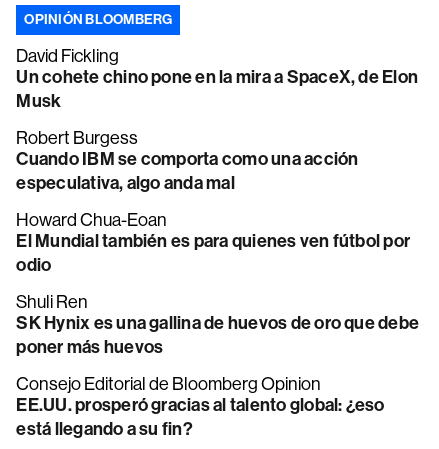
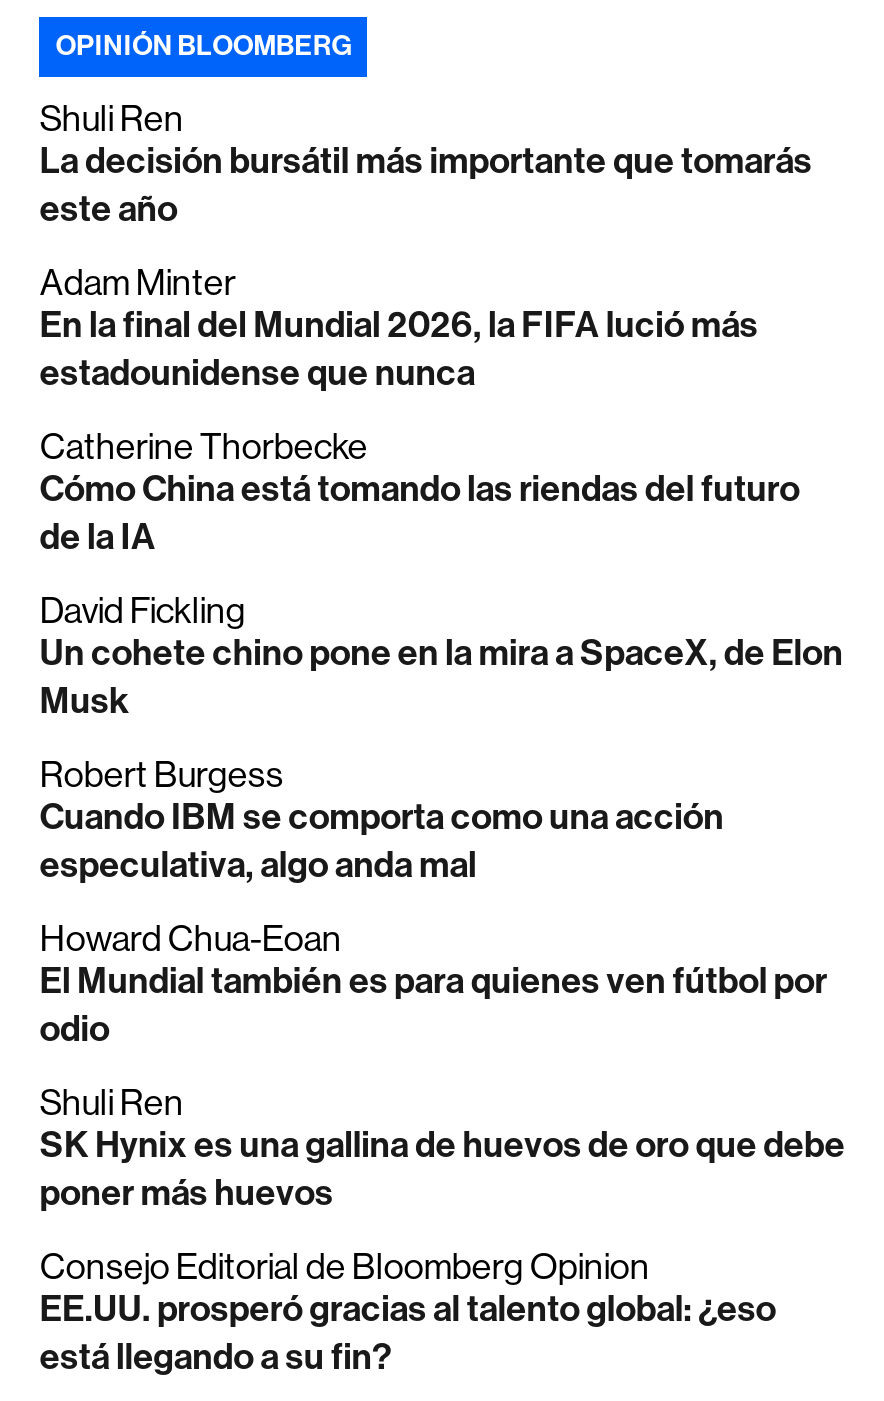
none -> [40,100,812,560] Shuli Ren | La decisión bursátil más importante que tomarás | este año | Adam Minter | En la final del Mundial 2026, la FIFA lució más | estadounidense que nunca | Catherine Thorbecke | Cómo China está tomando las riendas del futuro | de la IA

